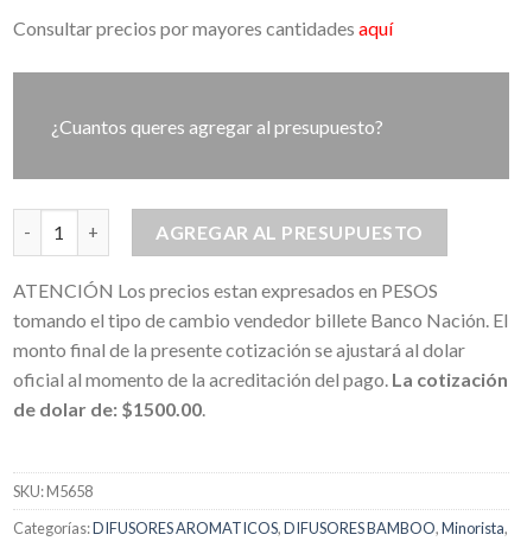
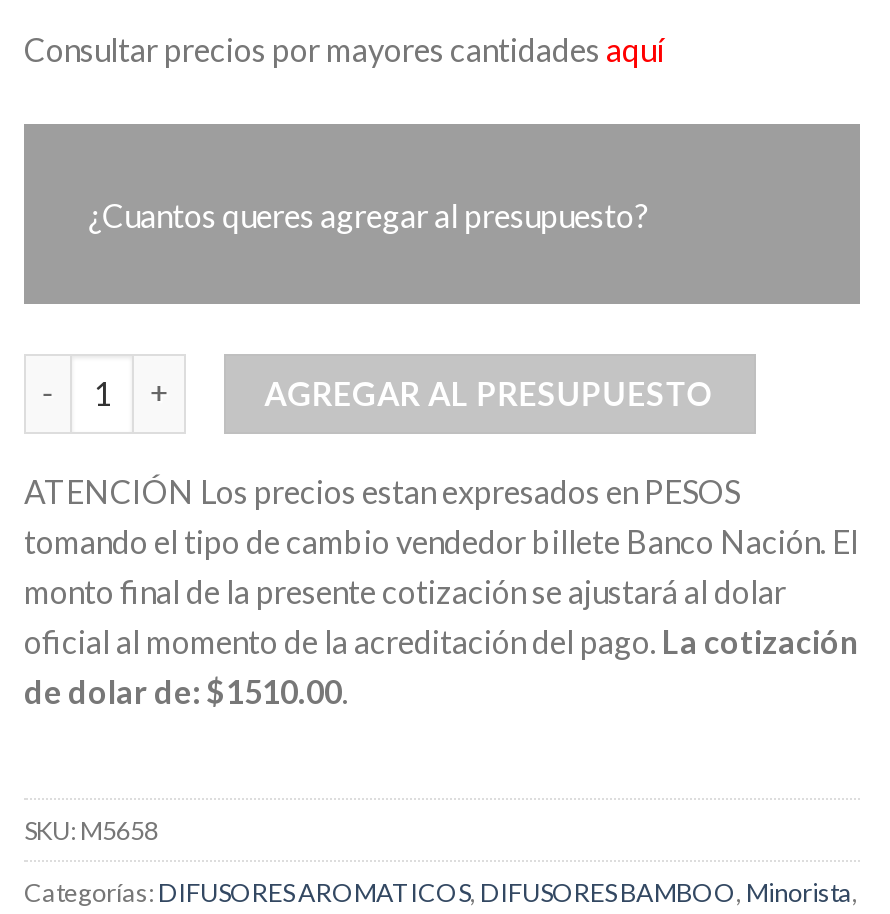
[13,397,205,420] de dolar de: $1500.00. -> [24,671,348,709] de dolar de: $1510.00.

